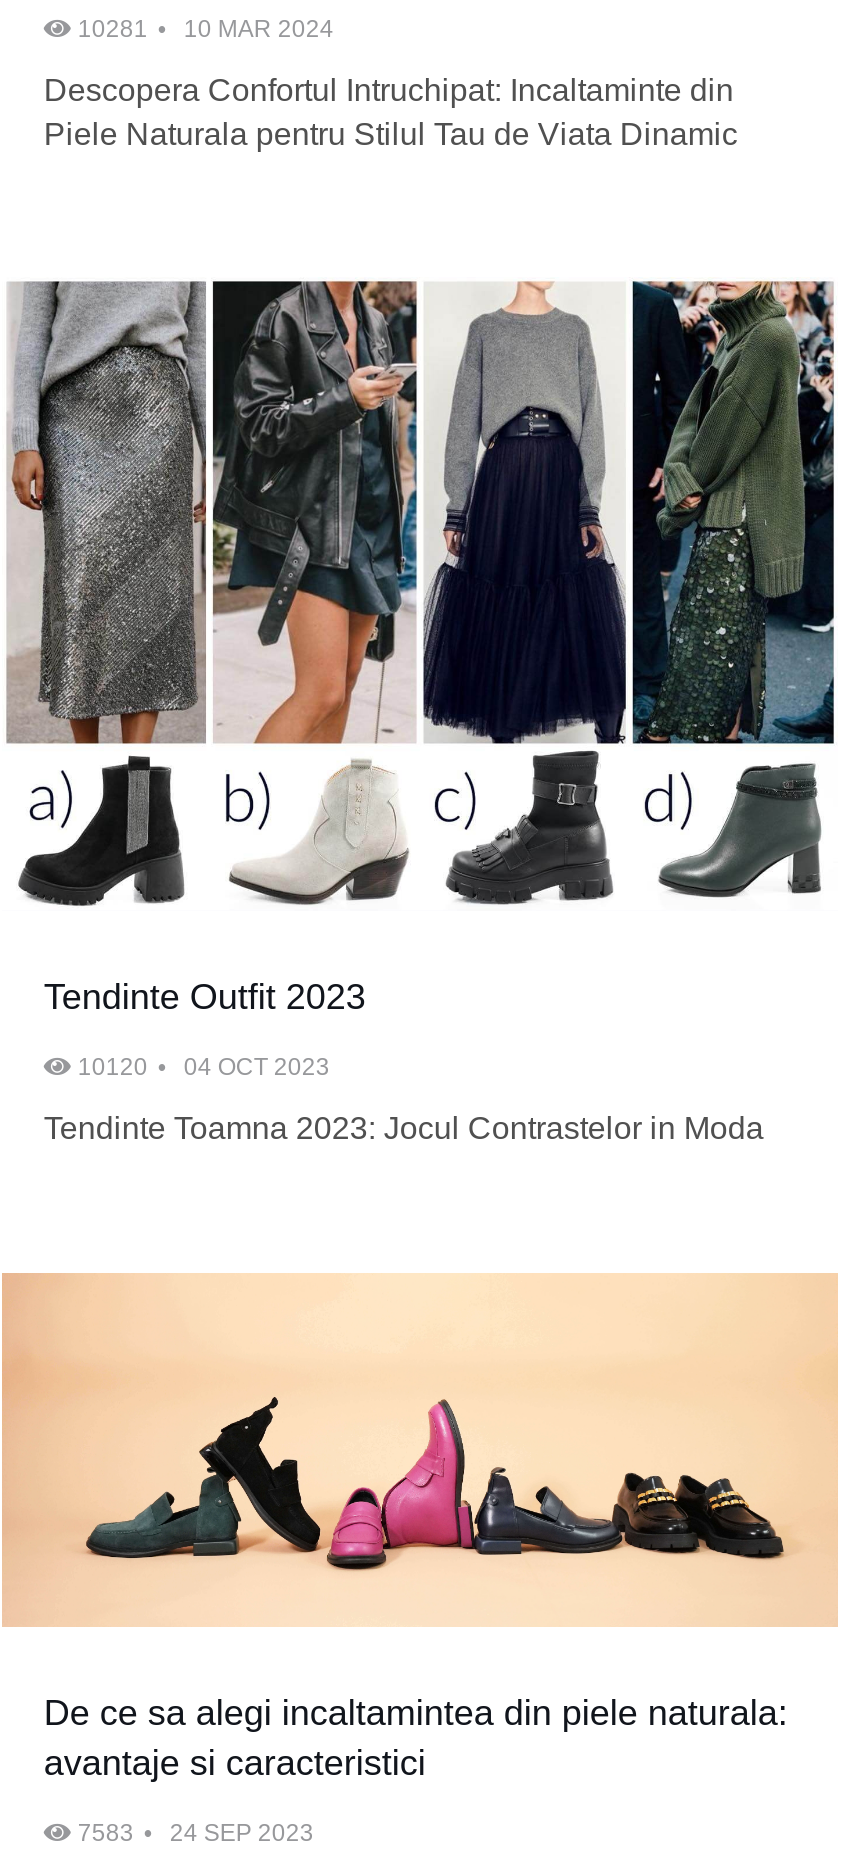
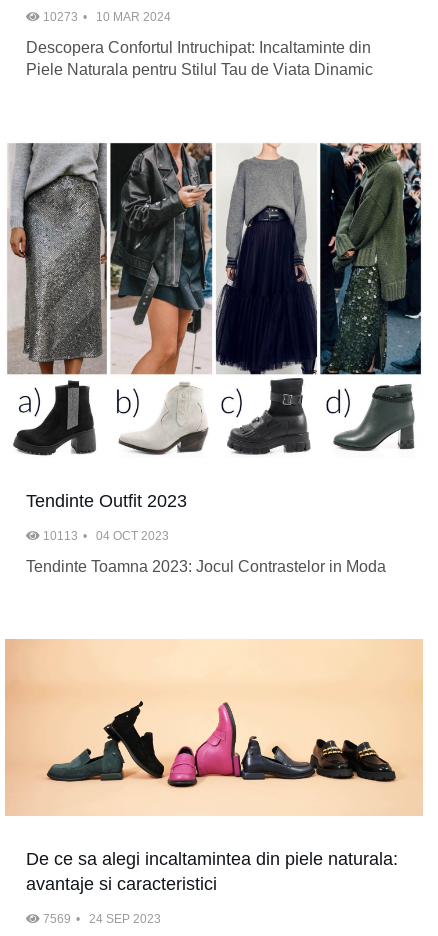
[72,14,334,42] 10281 10 MAR 2024 -> [40,10,171,24] 10273 10 MAR 2024
[72,1053,330,1081] 10120 04 OCT 2023 -> [40,529,169,543] 10113 04 OCT 2023
[72,1819,314,1847] 7583 24 SEP 2023 -> [40,912,161,926] 7569 24 SEP 2023

